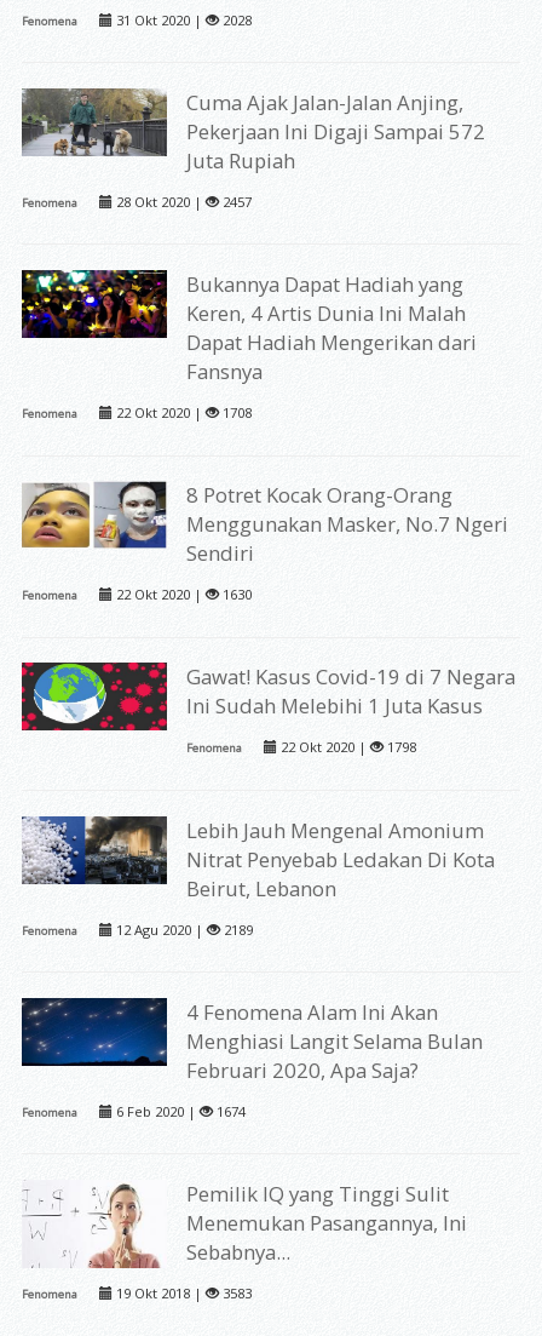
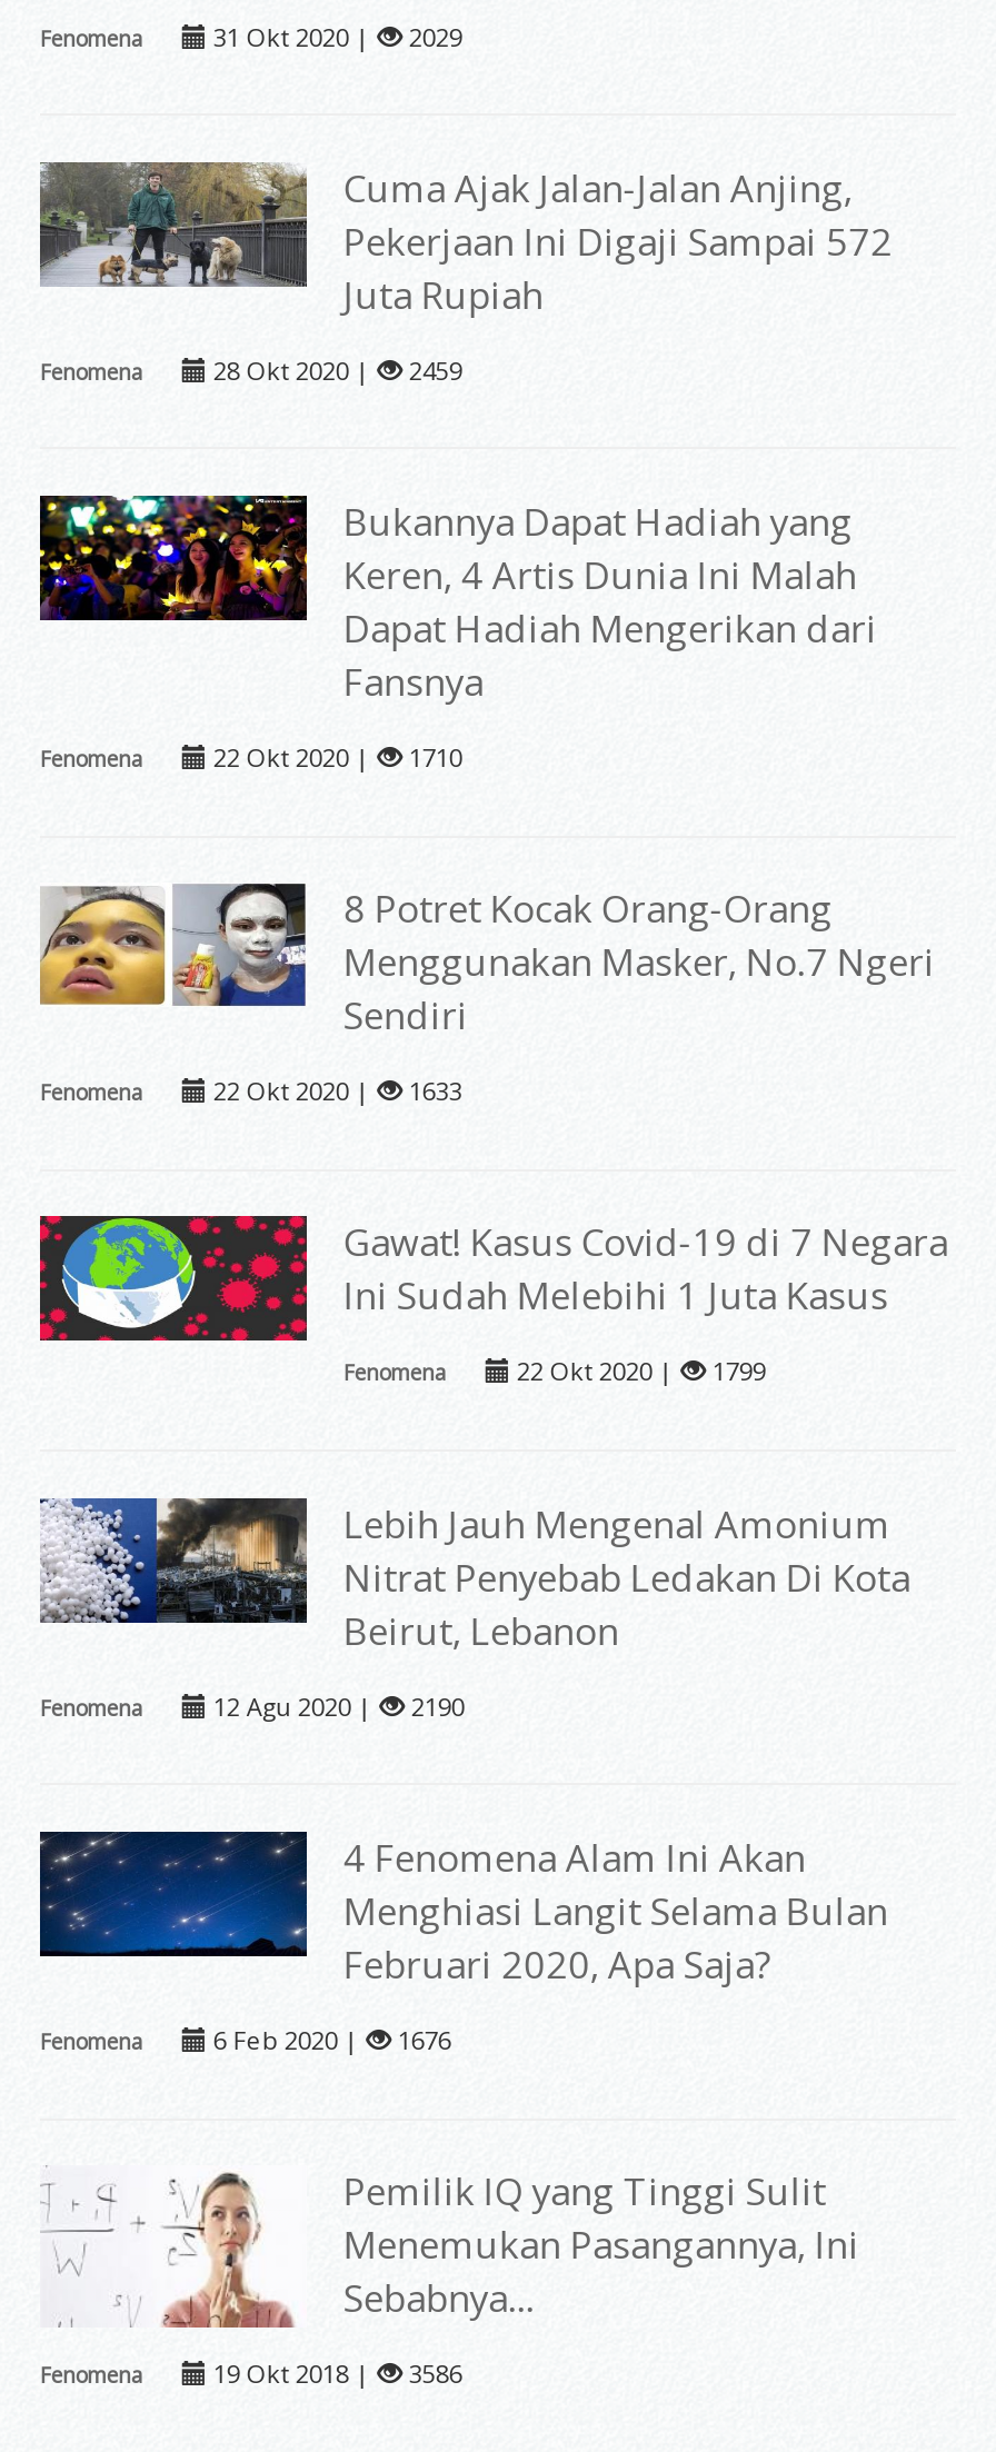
[219,10,252,28] 2028 -> [402,19,462,52] 2029
[219,192,252,211] 2457 -> [402,353,462,386] 2459
[219,403,252,422] 1708 -> [402,740,462,774] 1710
[219,585,252,603] 1630 -> [402,1074,462,1108] 1633
[384,738,417,756] 1798 -> [706,1355,766,1388] 1799
[220,920,253,938] 2189 -> [404,1689,464,1722] 2190
[213,1102,245,1120] 1674 -> [391,2023,451,2056] 1676
[219,1284,252,1302] 3583 -> [402,2357,462,2390] 3586

